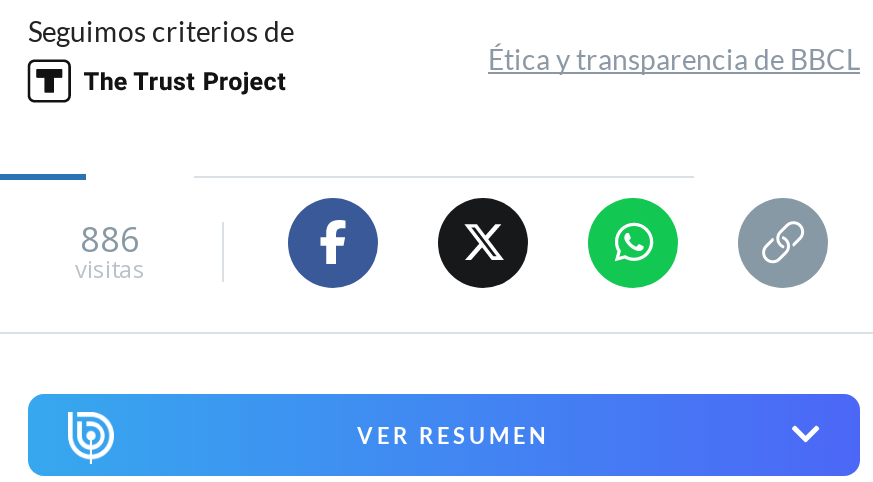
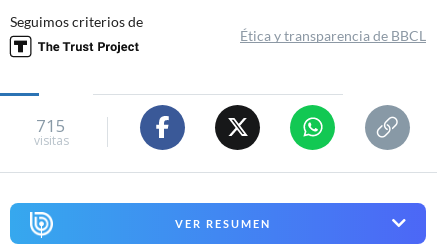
[80,217,140,263] 886 -> [36,114,66,137] 715

